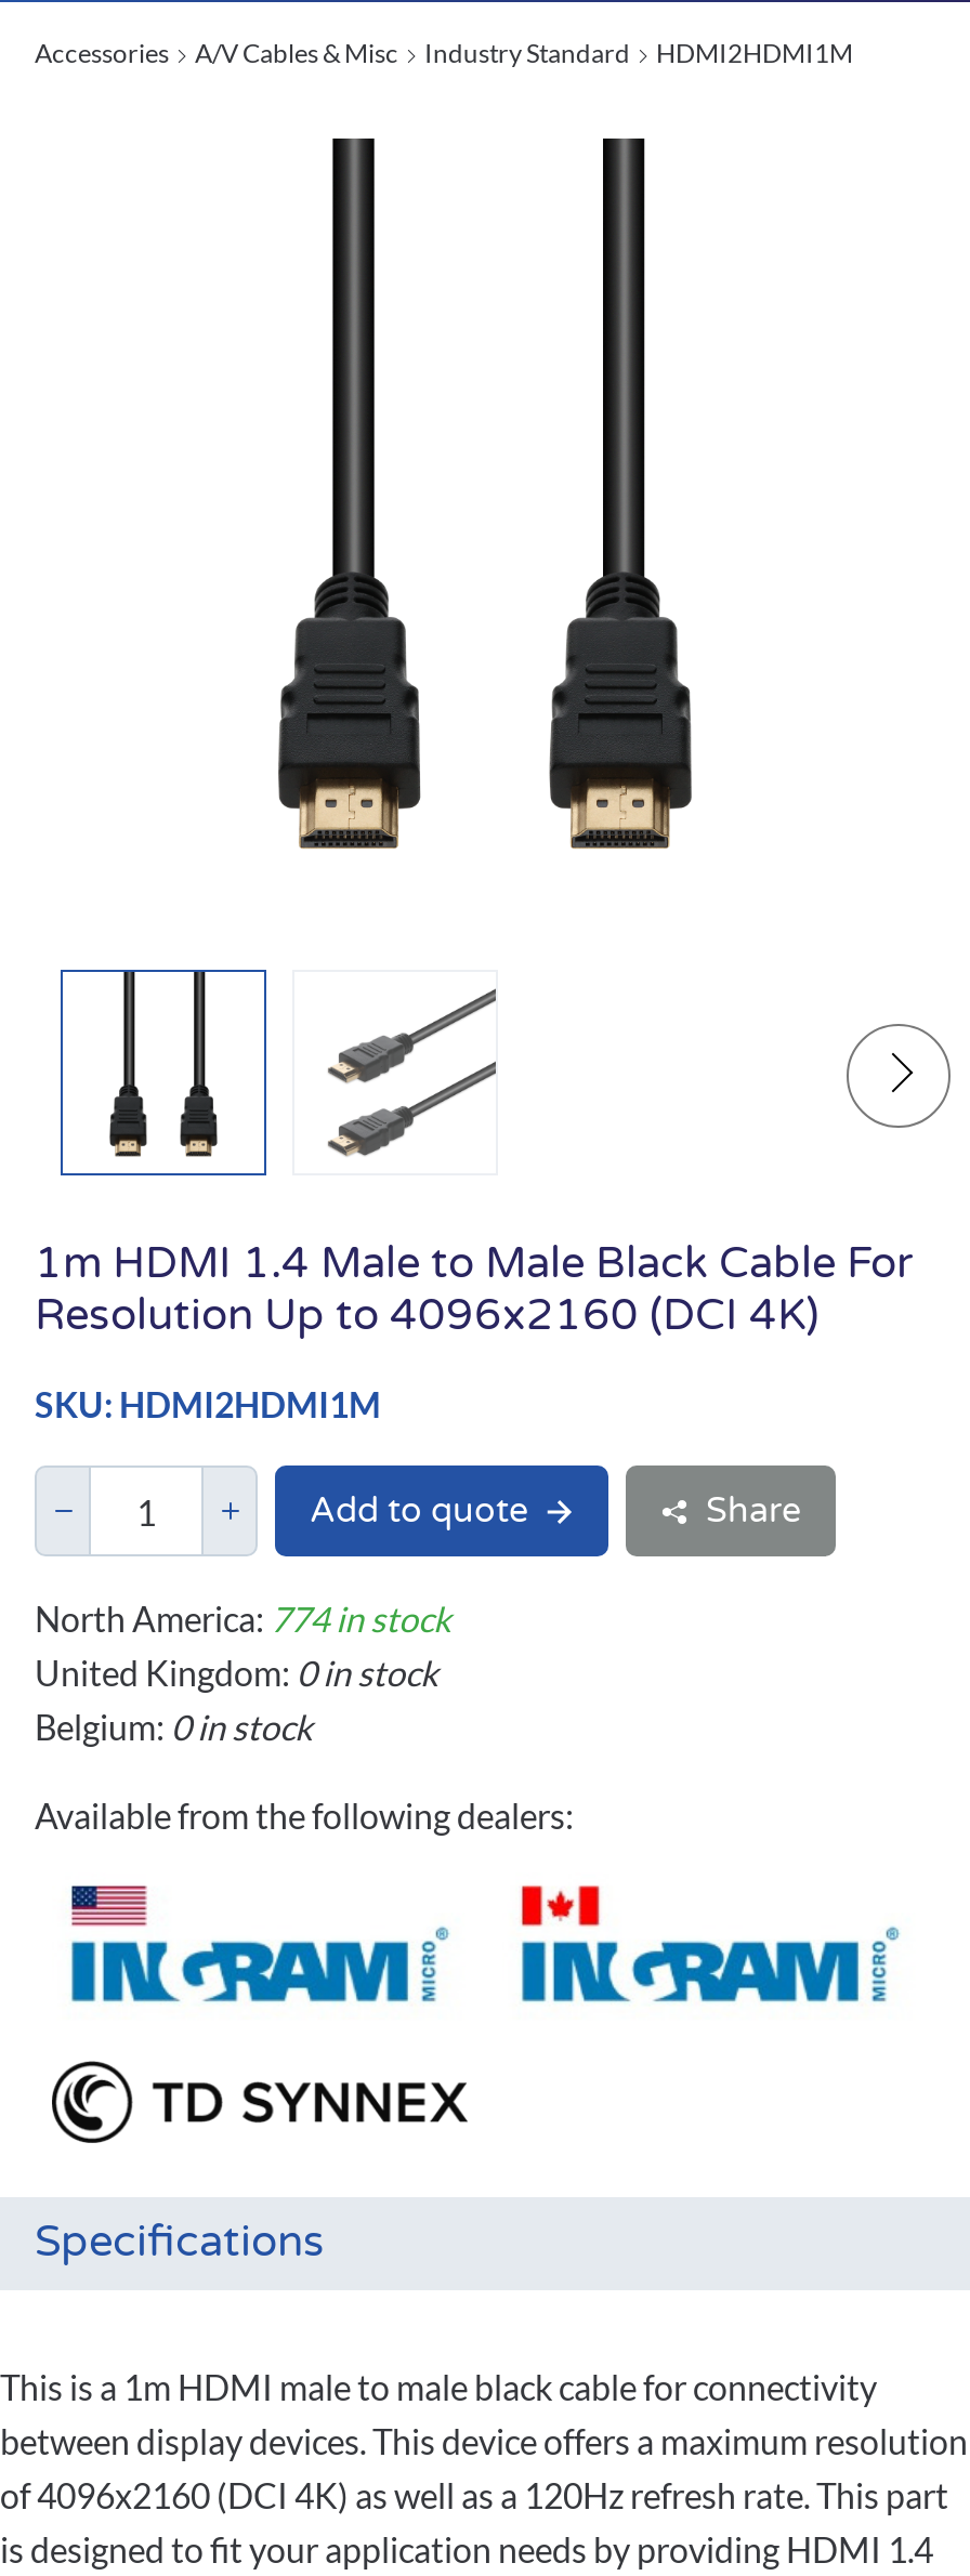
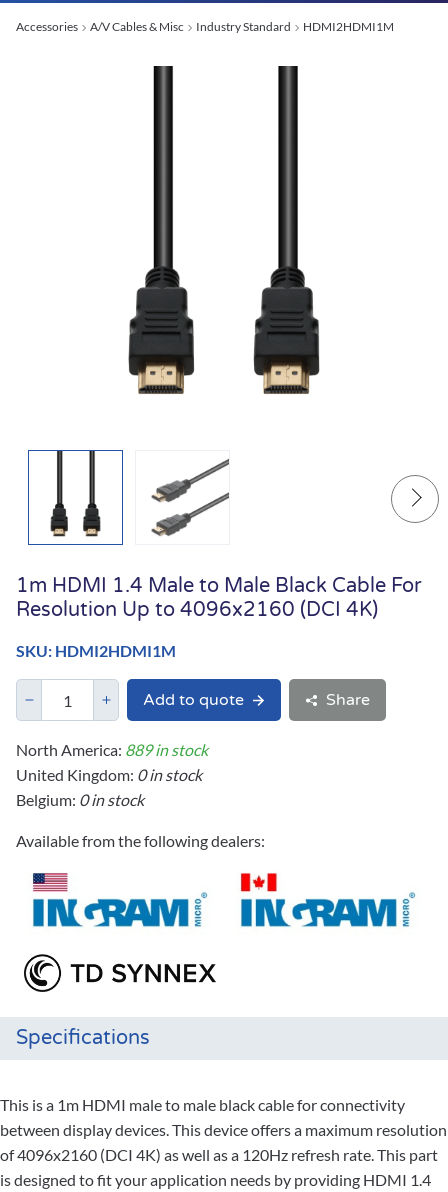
[35,1598,450,1640] North America: 774 in stock -> [16,740,208,759] North America: 889 in stock

